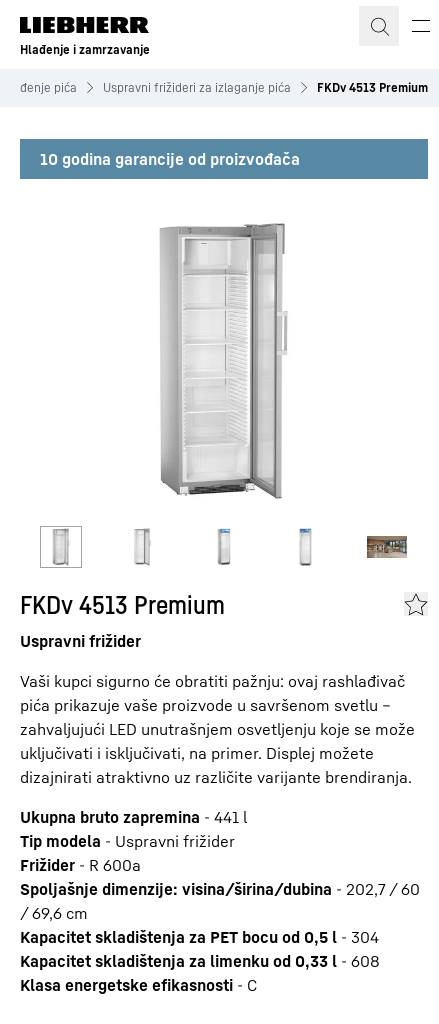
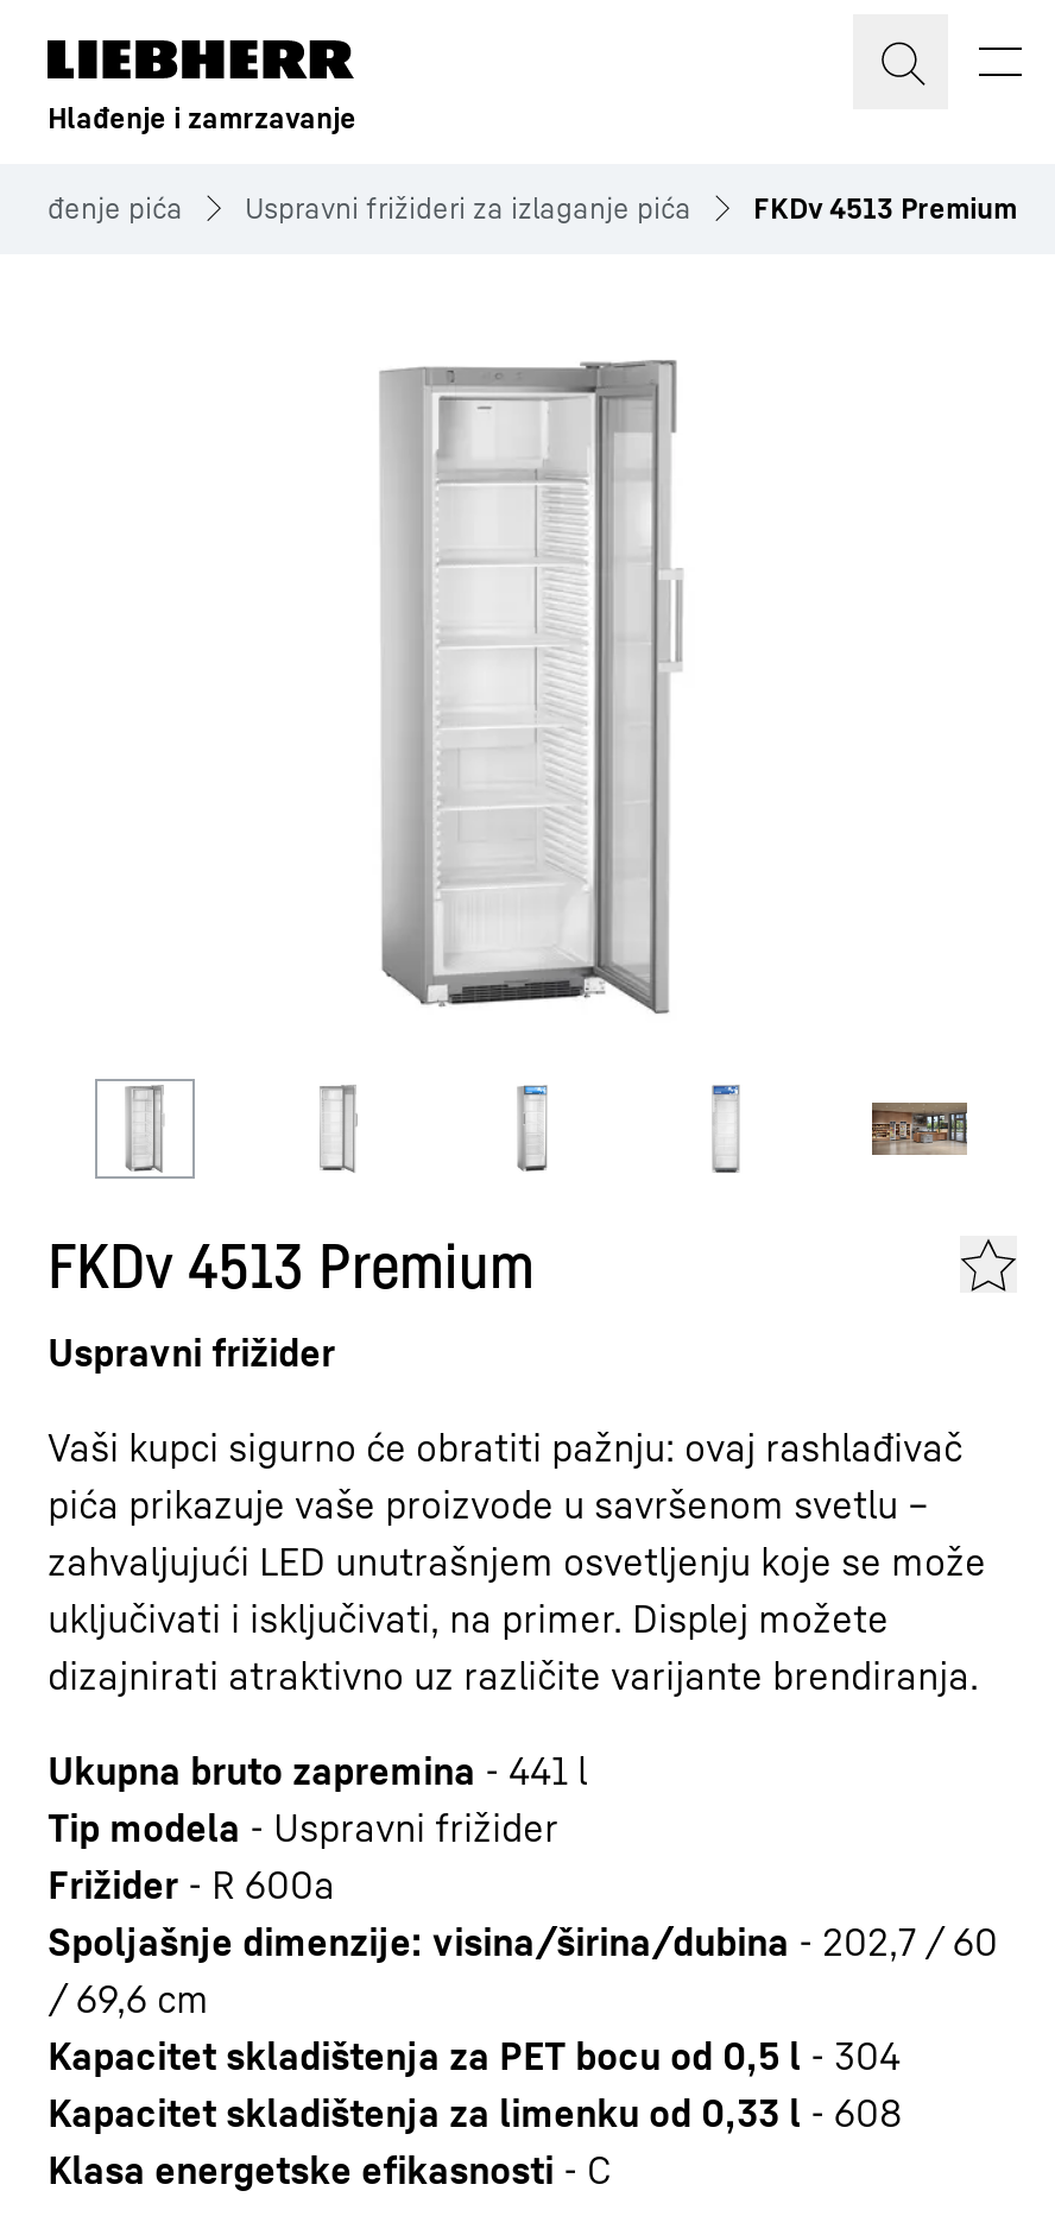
[40,149,300,169] 10 godina garancije od proizvođača -> none

